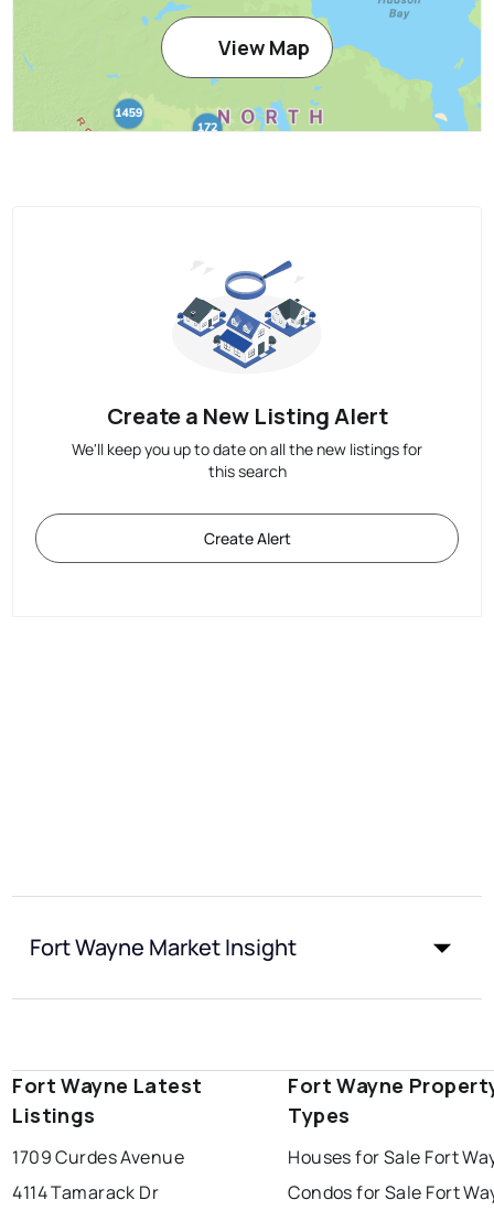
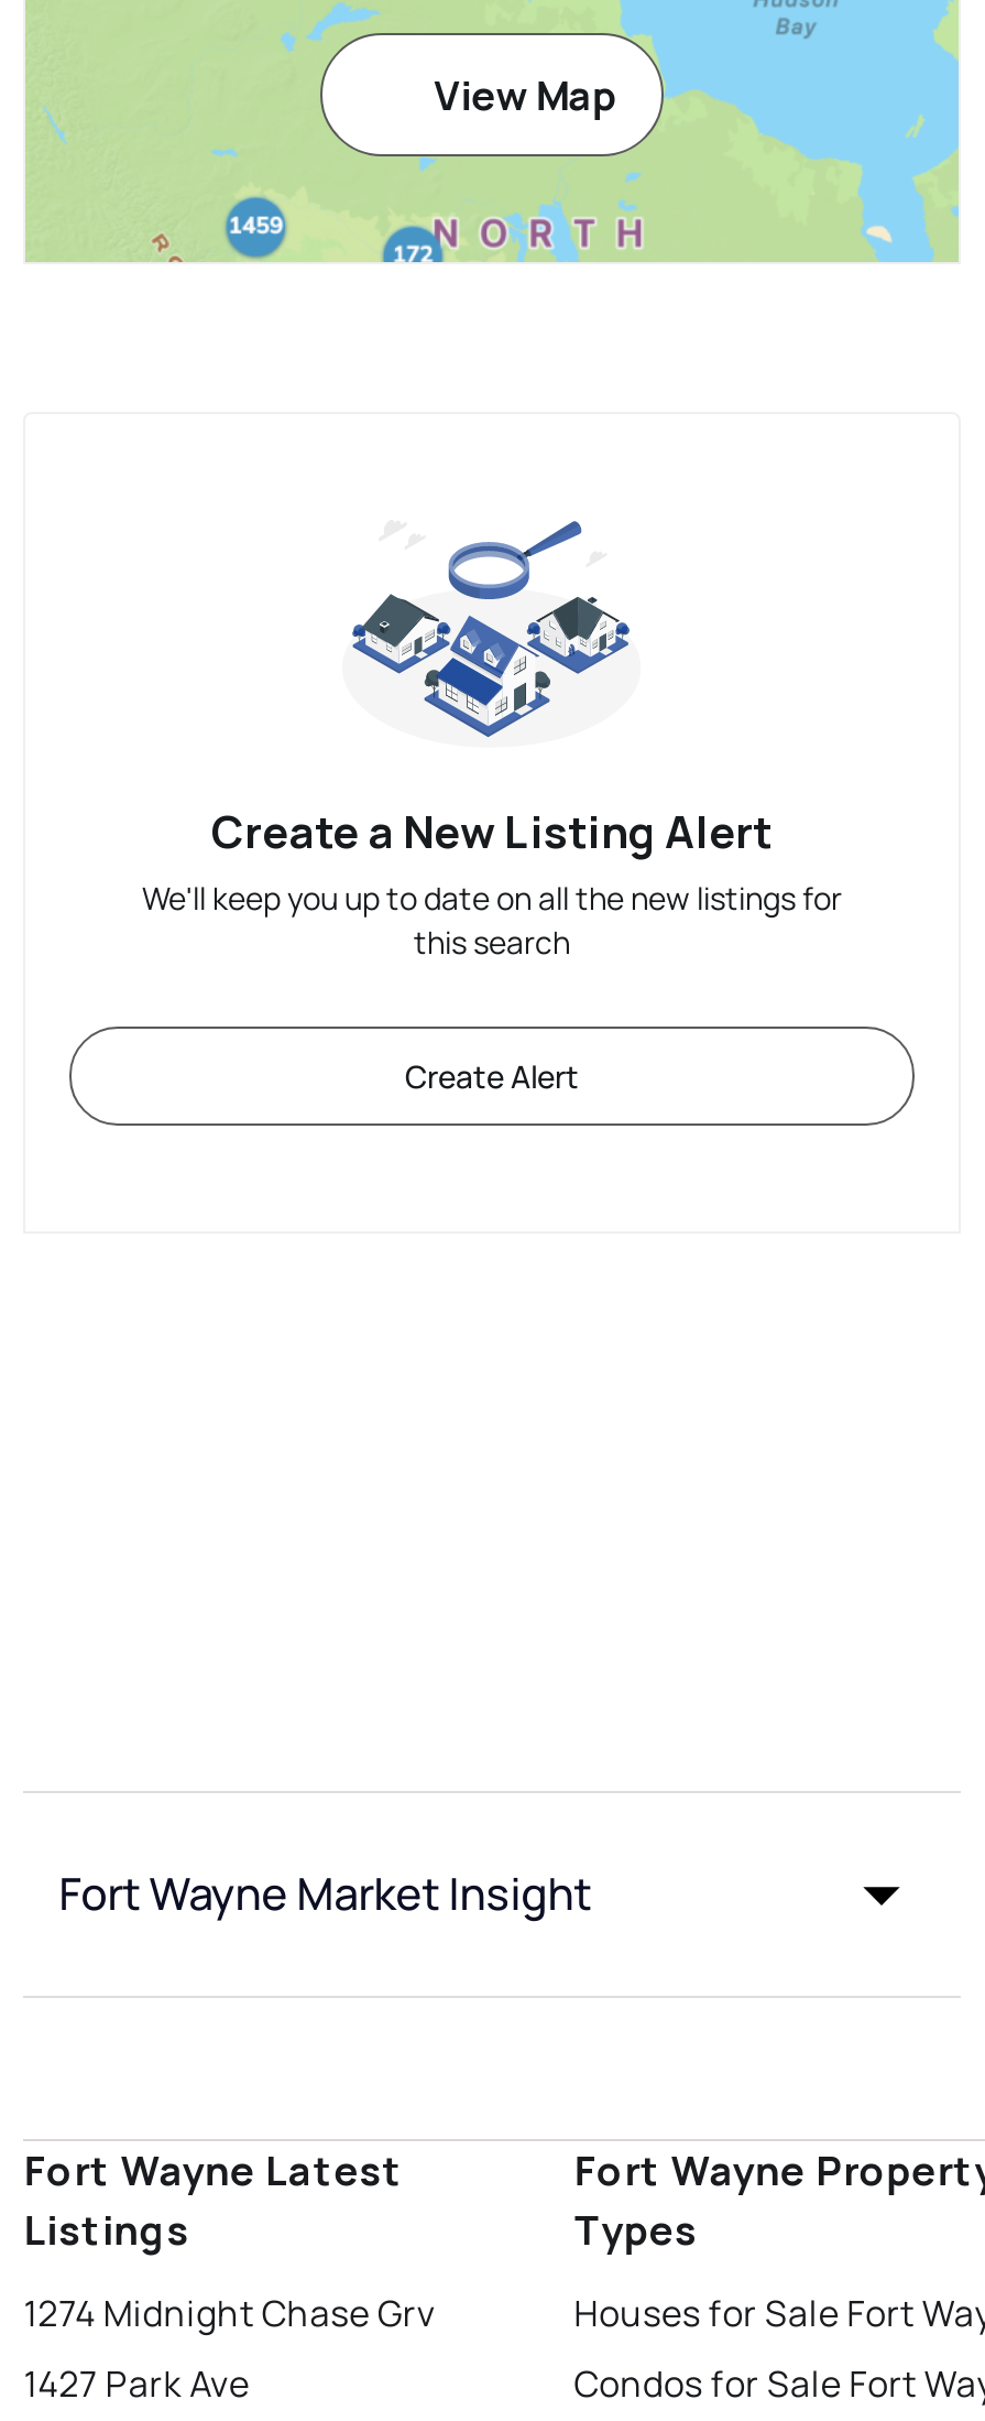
[12,1145,184,1169] 1709 Curdes Avenue -> [24,2289,435,2338] 1274 Midnight Chase Grv
[12,1180,159,1205] 4114 Tamarack Dr -> [24,2360,250,2408] 1427 Park Ave

